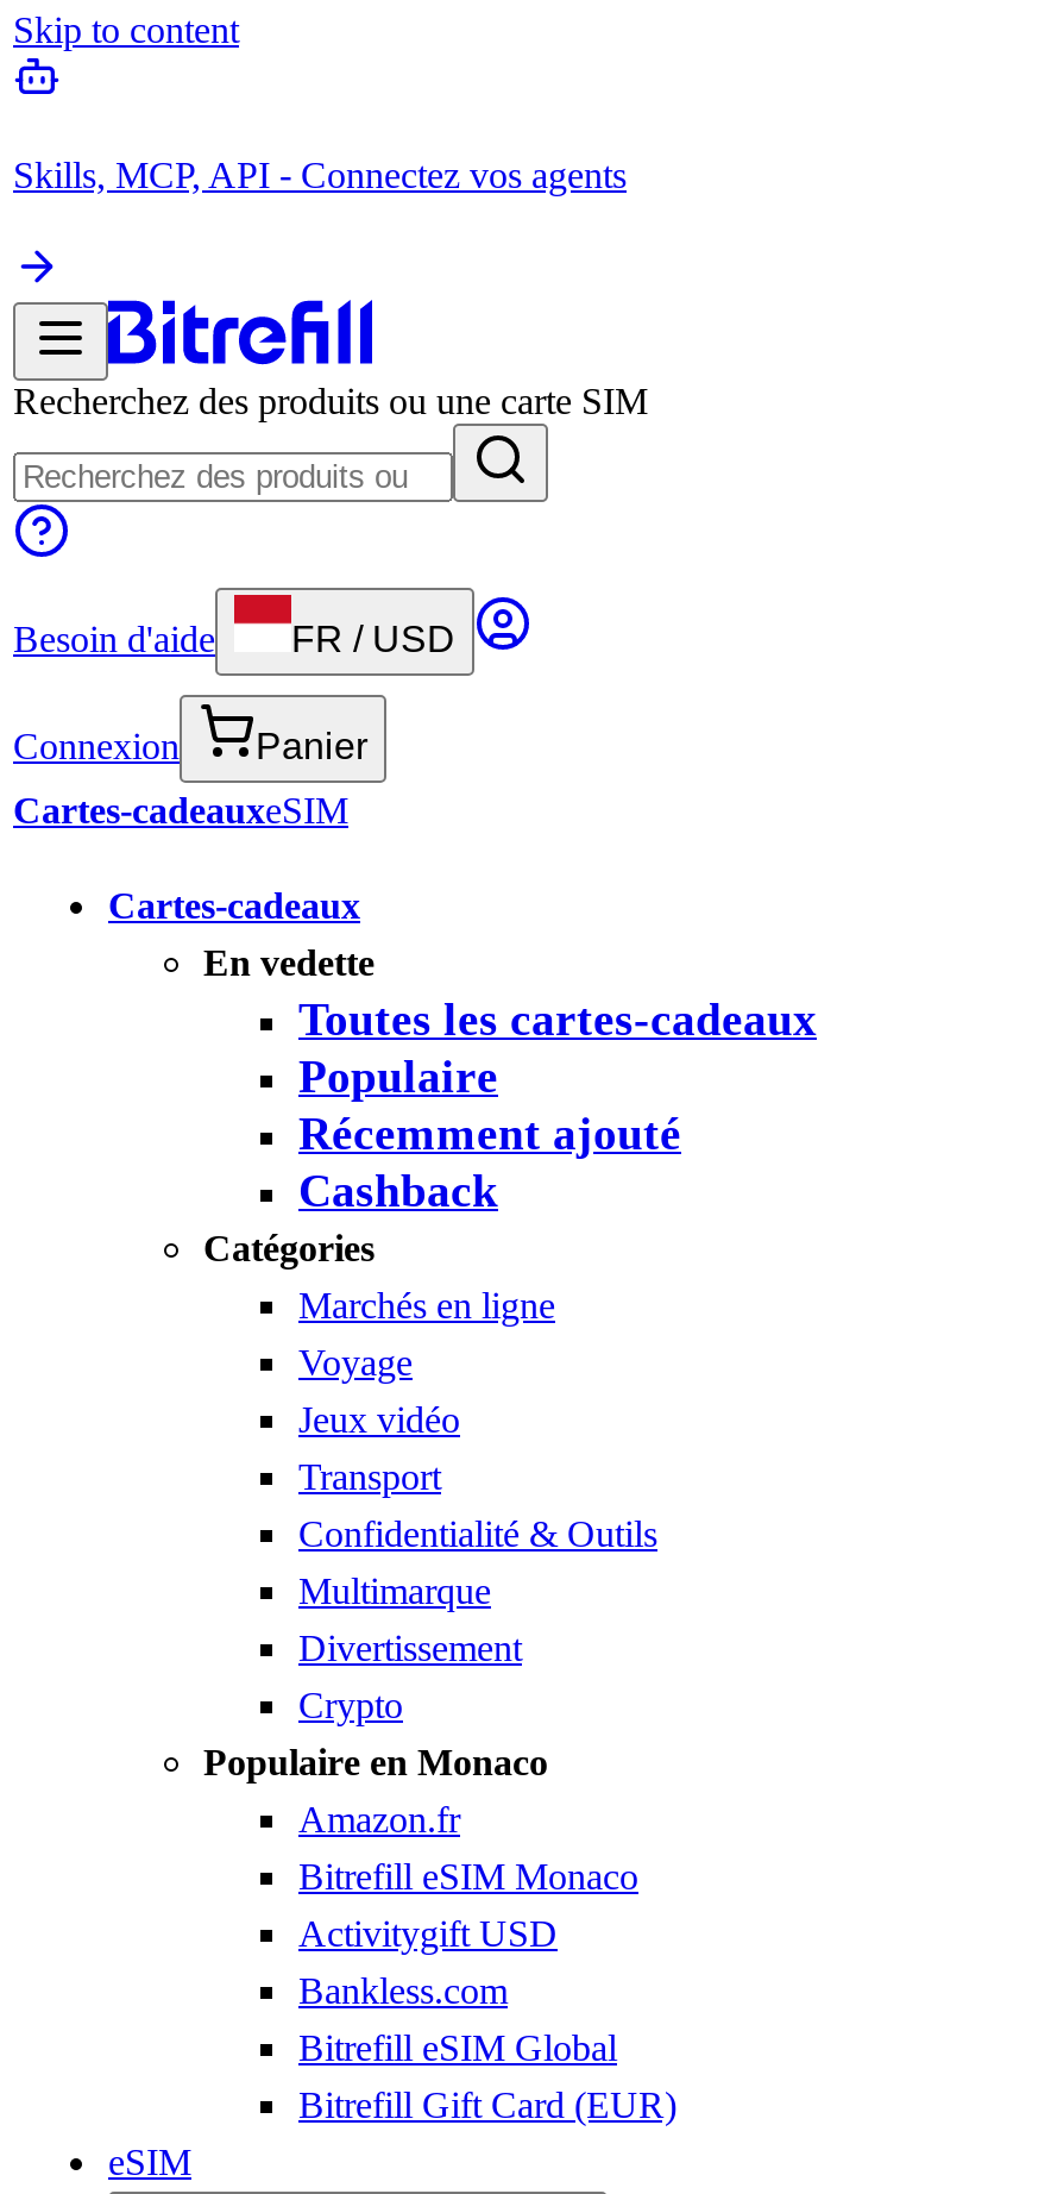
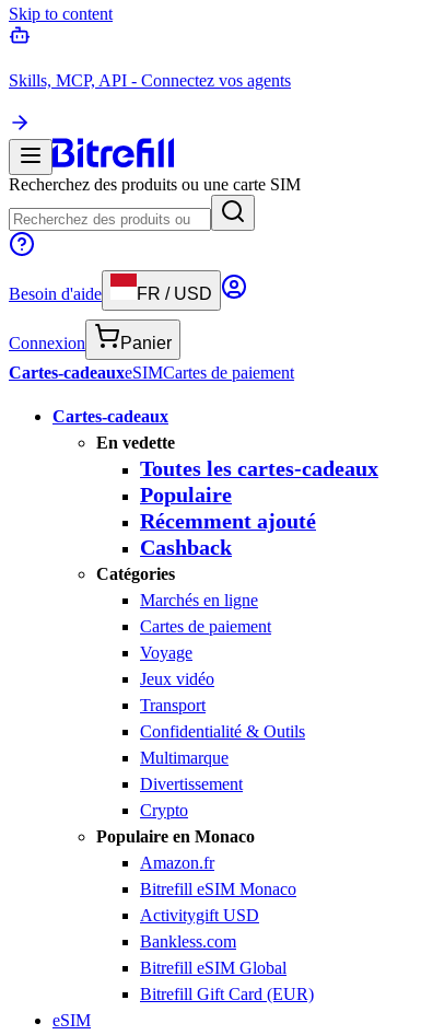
[13,790,348,830] Cartes-cadeauxeSIM -> [9,363,294,382] Cartes-cadeauxeSIMCartes de paiement
none -> [140,617,271,636] Cartes de paiement

